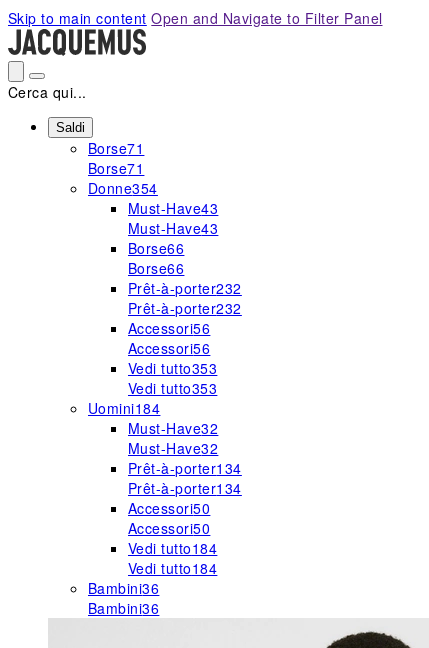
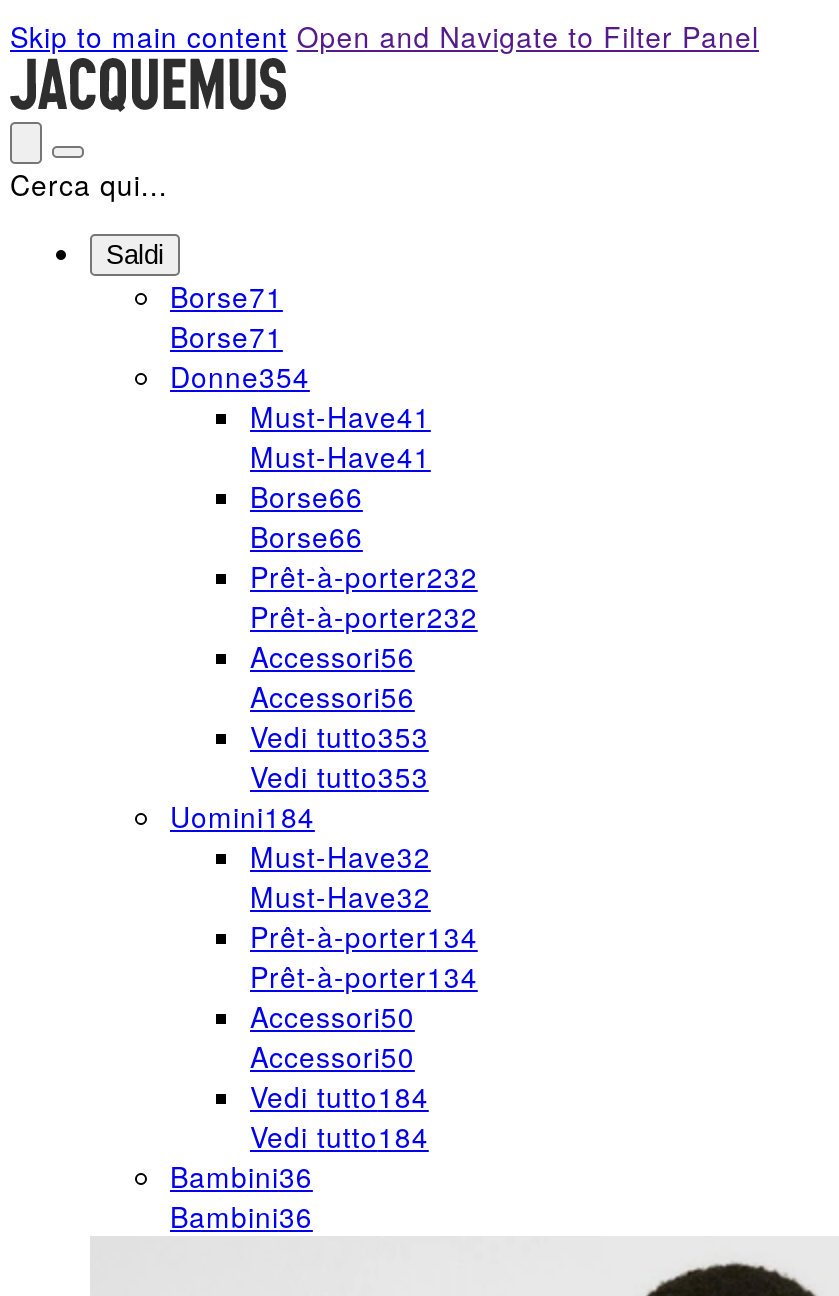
[128,198,218,218] Must-Have43 -> [250,396,431,436] Must-Have41
[128,218,218,238] Must-Have43 -> [250,436,431,476] Must-Have41

